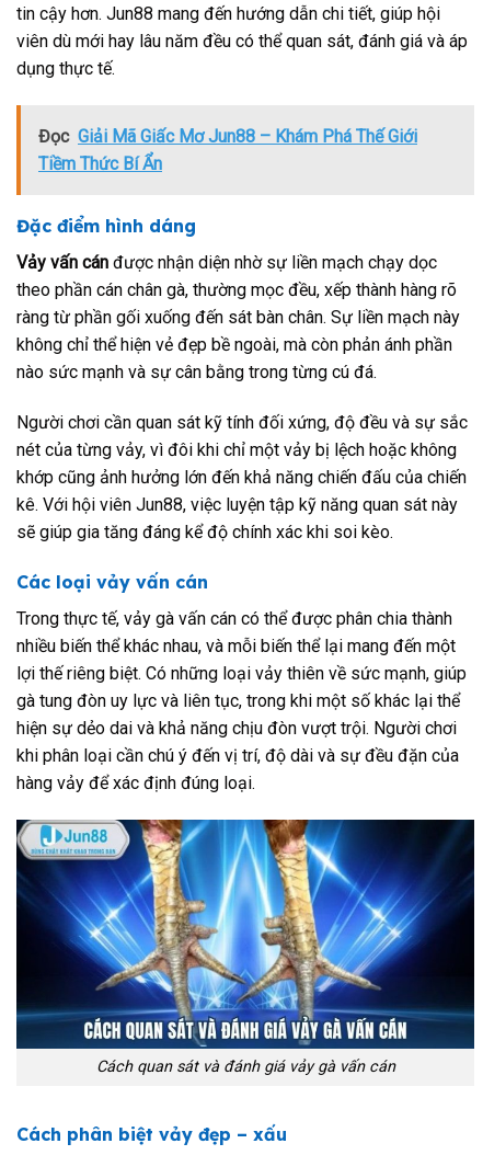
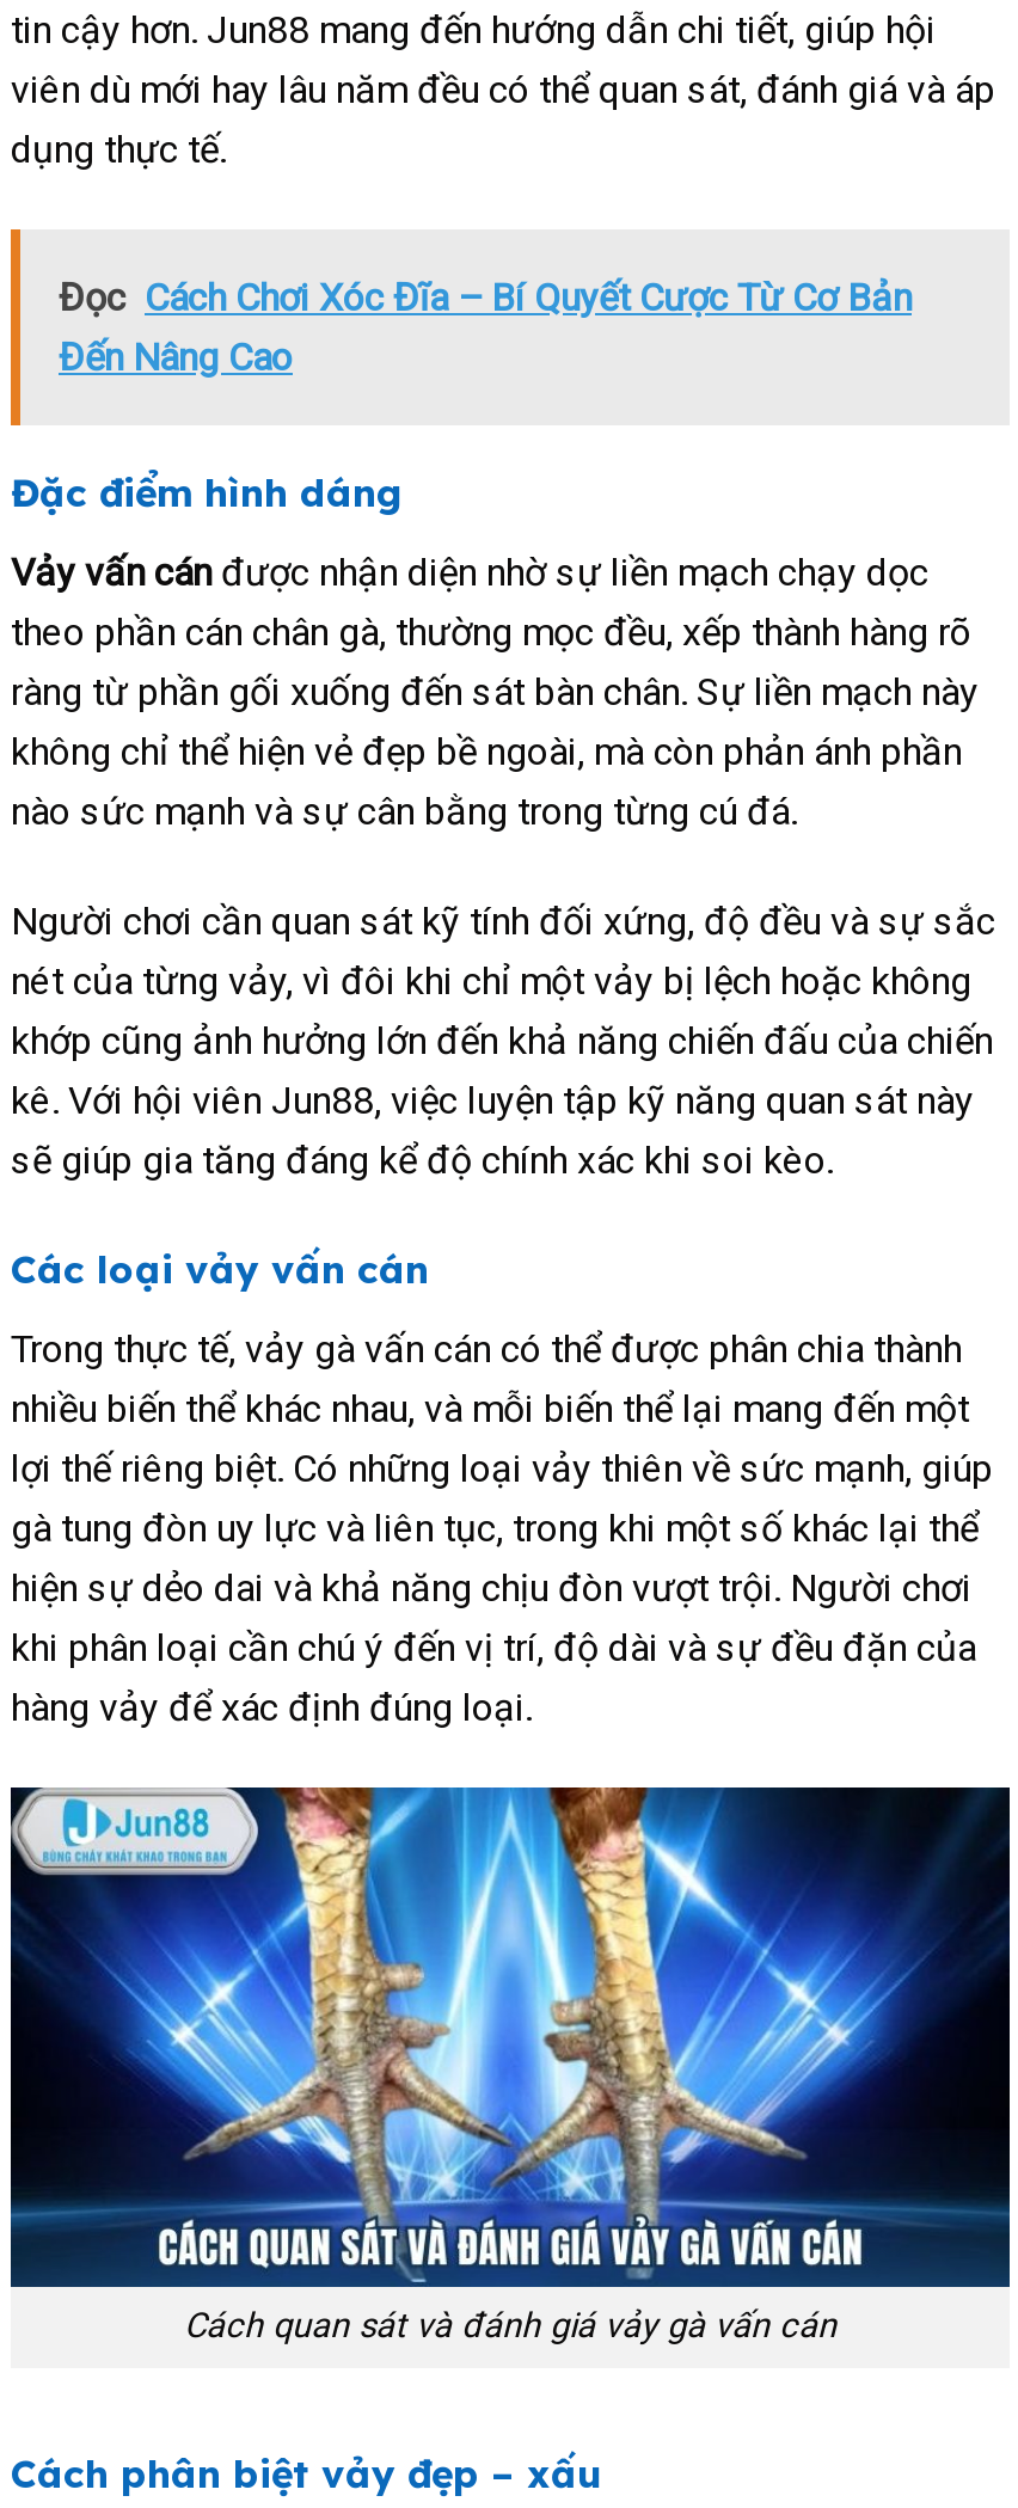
[38,126,417,175] Đọc Giải Mã Giấc Mơ Jun88 – Khám Phá Thế Giới | Tiềm Thức Bí Ẩn -> [59,276,912,381] Đọc Cách Chơi Xóc Đĩa – Bí Quyết Cược Từ Cơ Bản | Đến Nâng Cao

